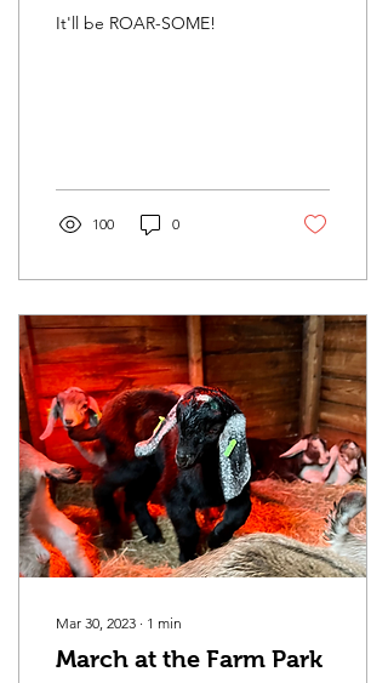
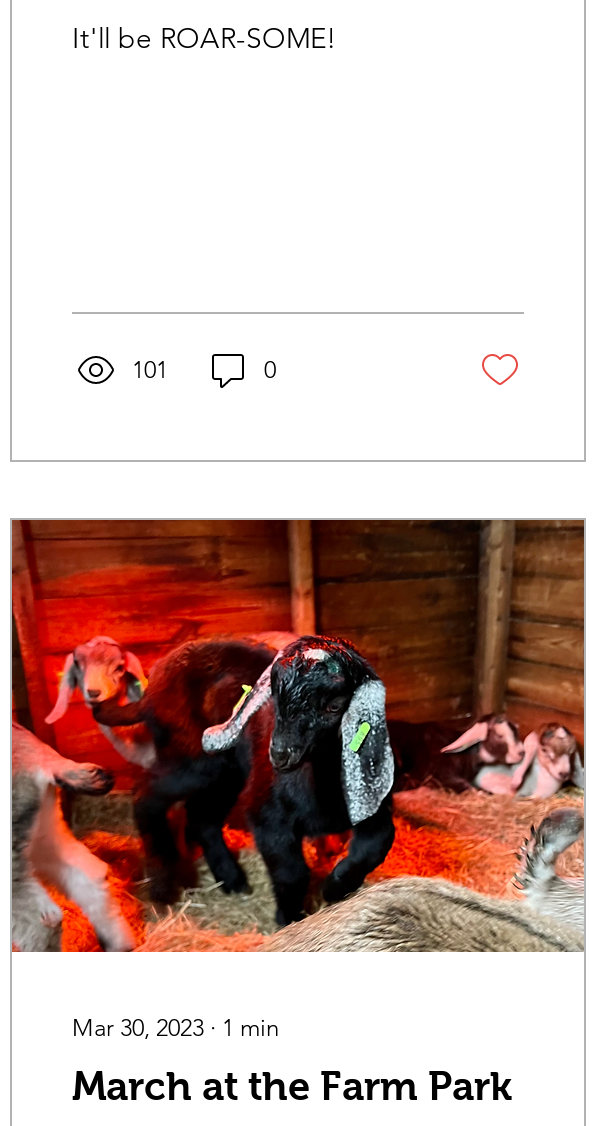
[92,215,114,233] 100 -> [132,354,168,384] 101

